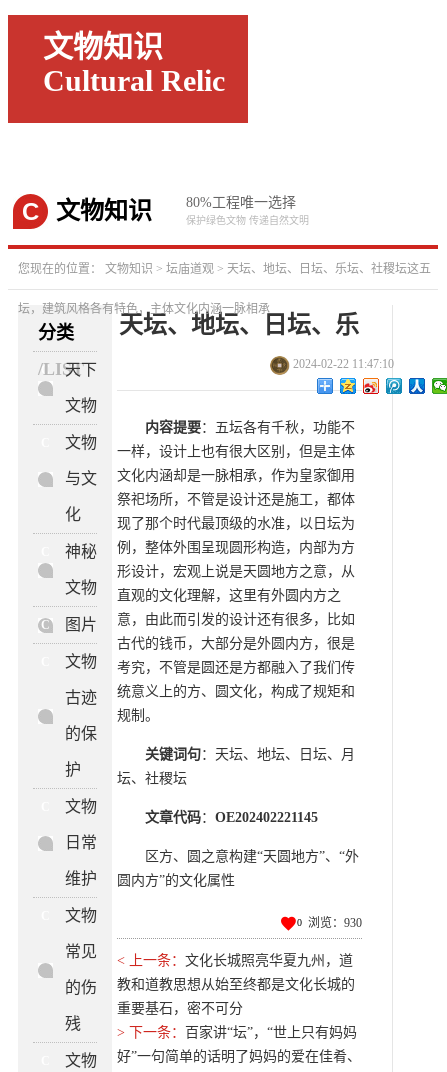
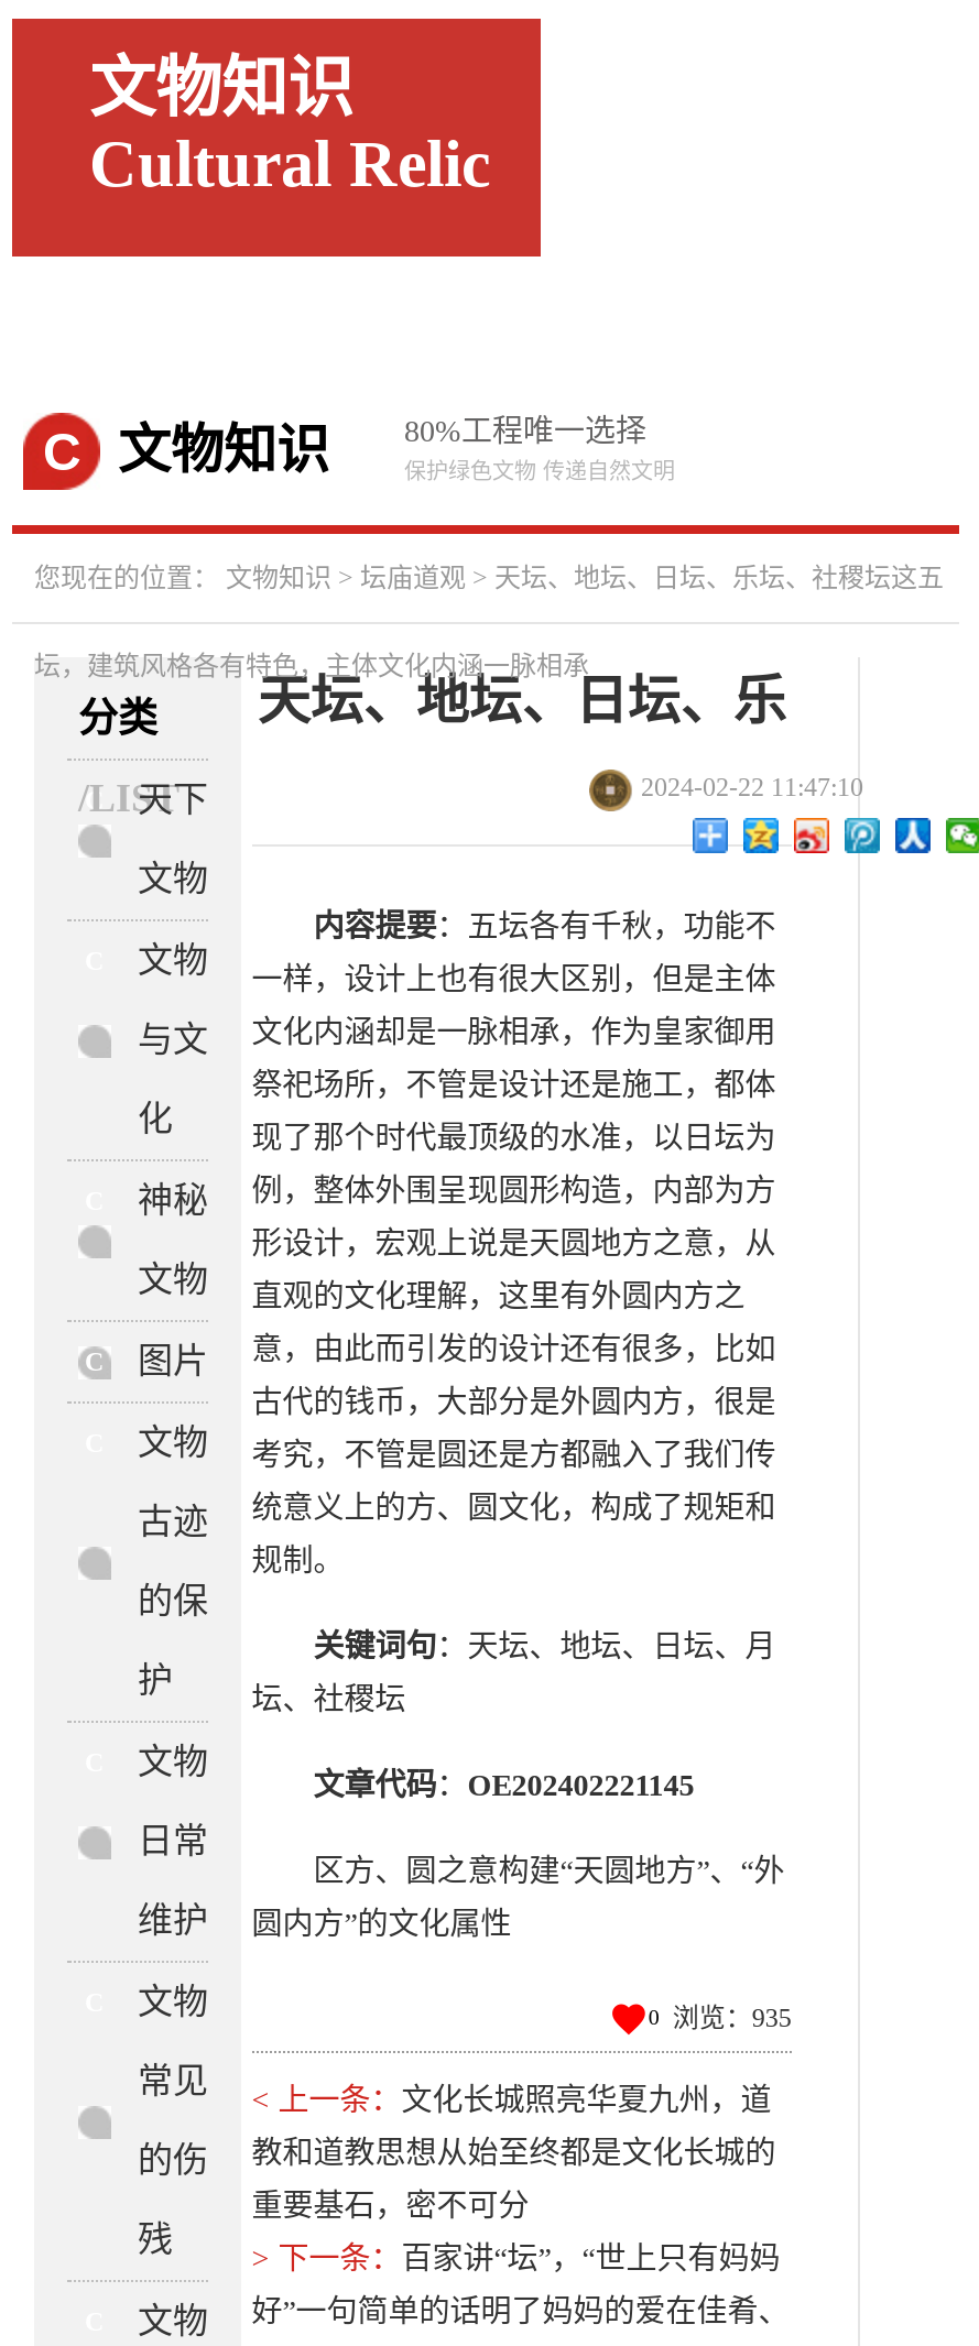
[305,916,362,930] 浏览：930 -> [666,2003,792,2033] 浏览：935

